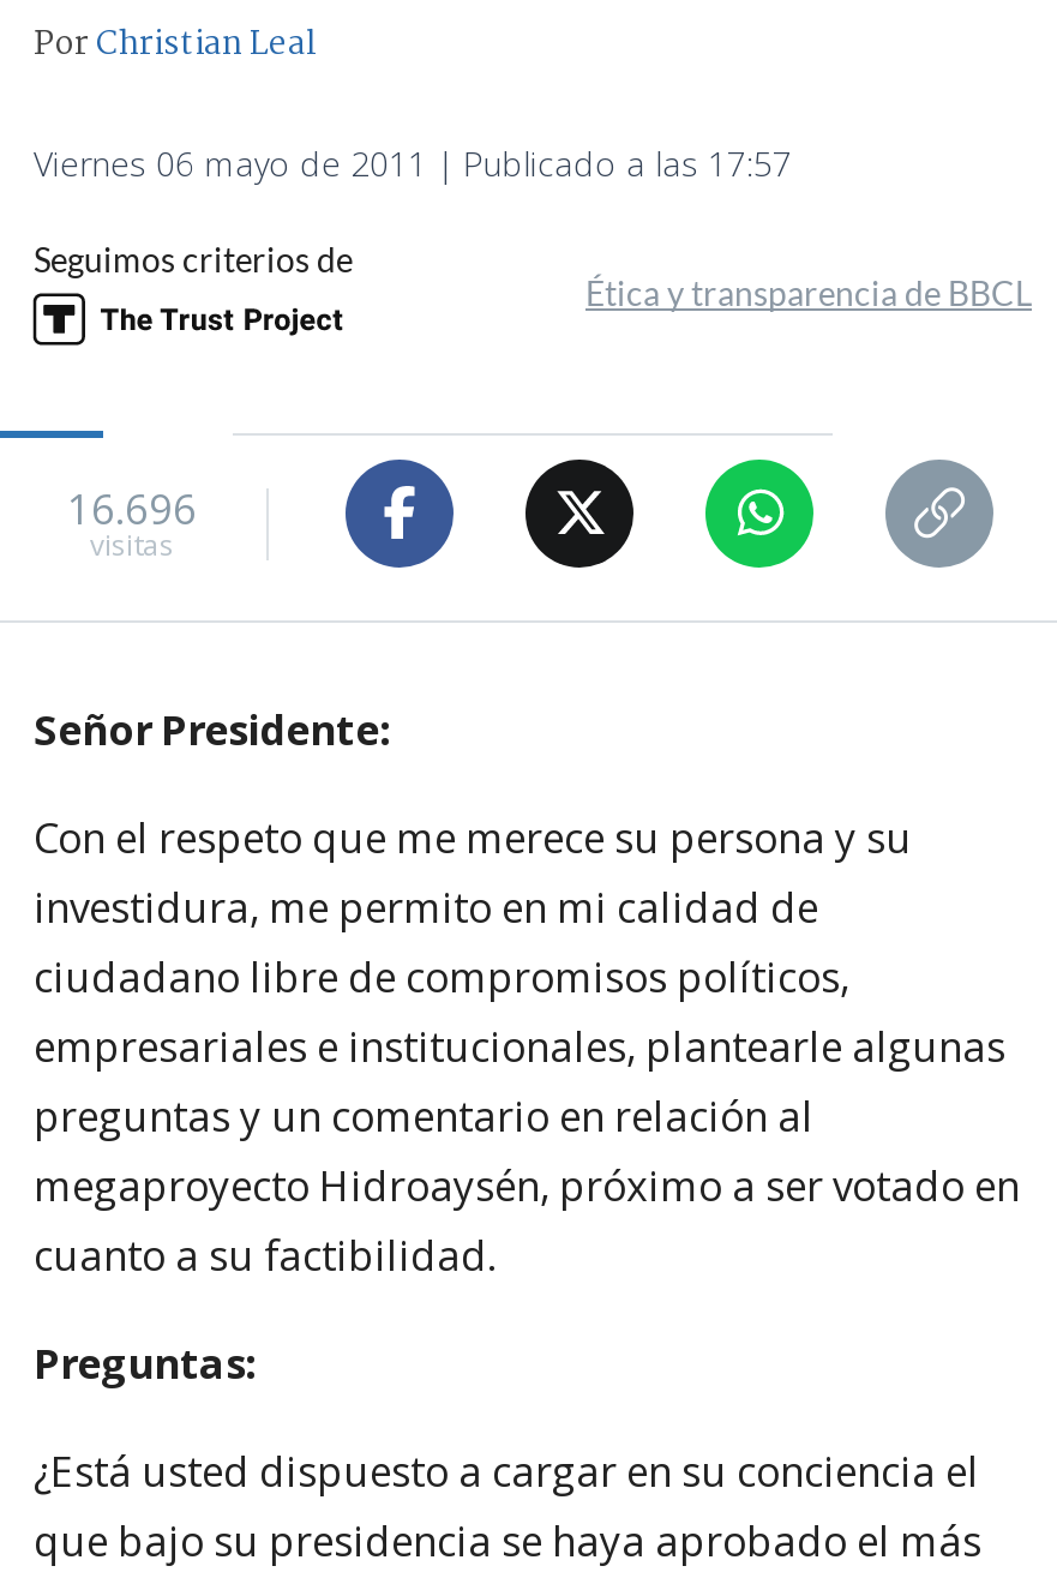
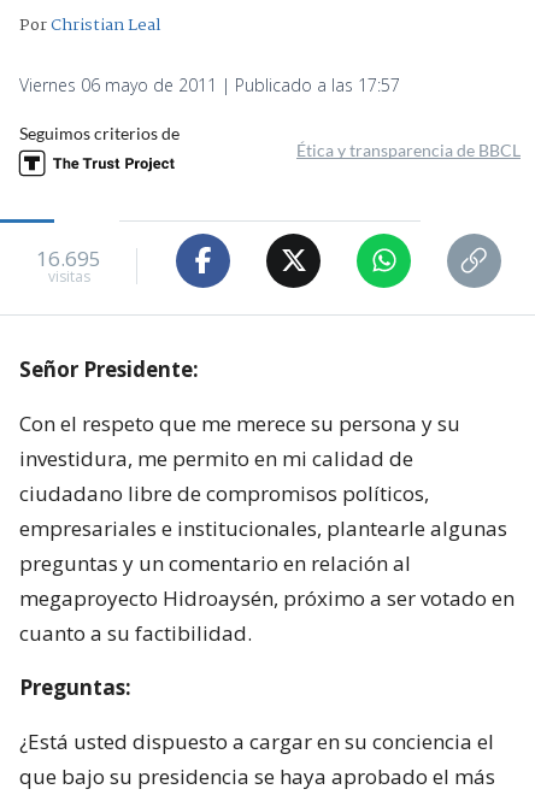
[67,482,197,537] 16.696 -> [36,245,101,273] 16.695

